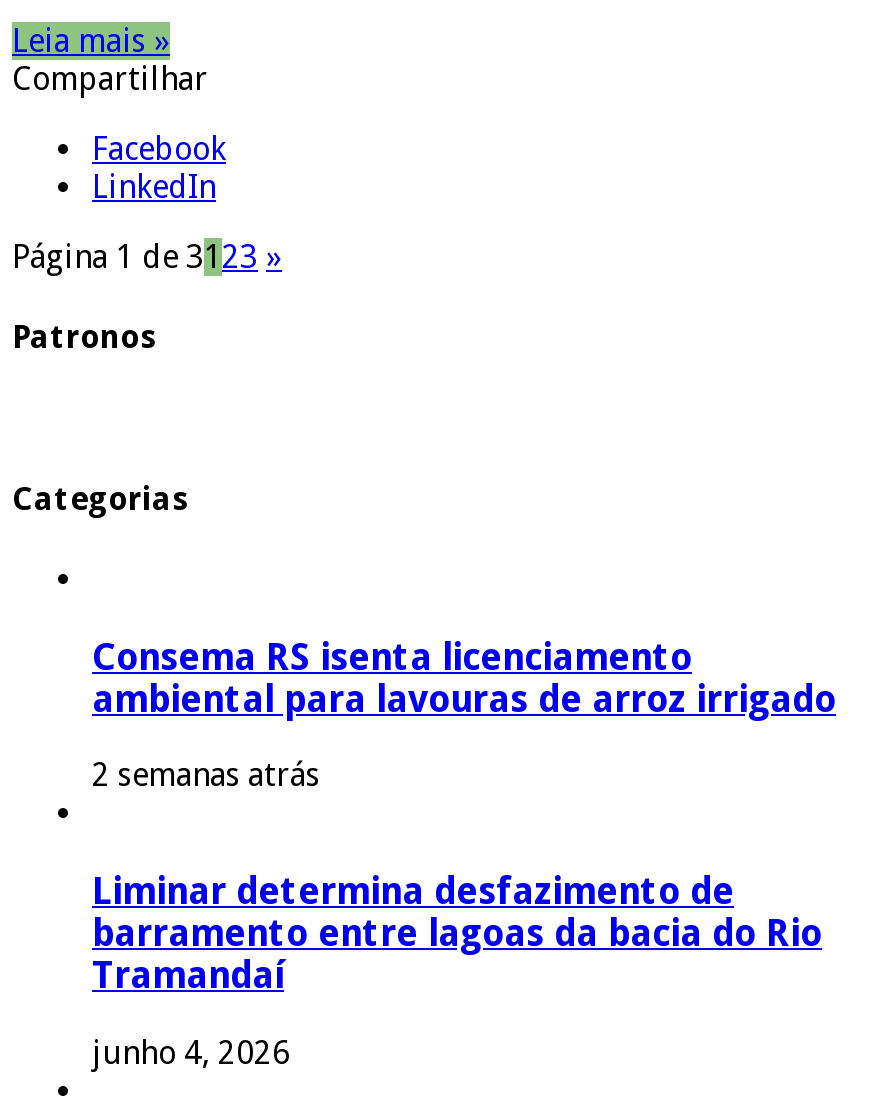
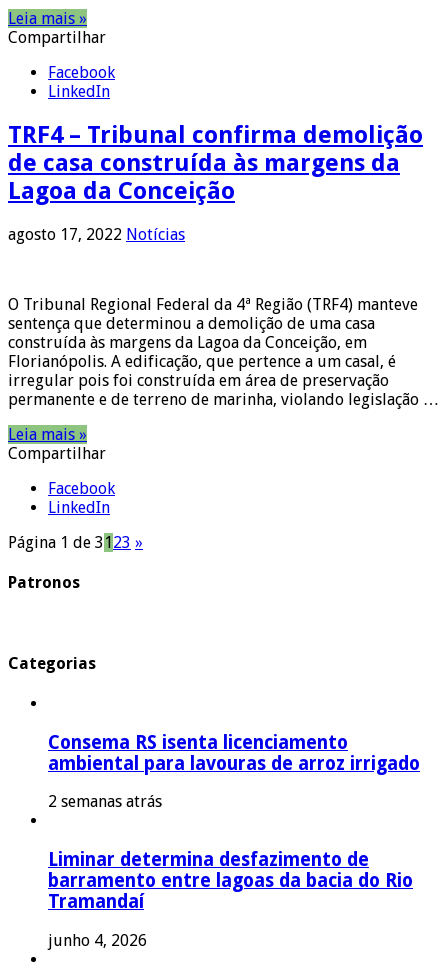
none -> [8,121,423,244] TRF4 – Tribunal confirma demolição | de casa construída às margens da | Lagoa da Conceição | agosto 17, 2022 Notícias
none -> [8,295,439,517] O Tribunal Regional Federal da 4ª Região (TRF4) manteve | sentença que determinou a demolição de uma casa | construída às margens da Lagoa da Conceição, em | Florianópolis. A edificação, que pertence a um casal, é | irregular pois foi construída em área de preservação | permanente e de terreno de marinha, violando legislação … | Leia mais » | Compartilhar | Facebook | LinkedIn

